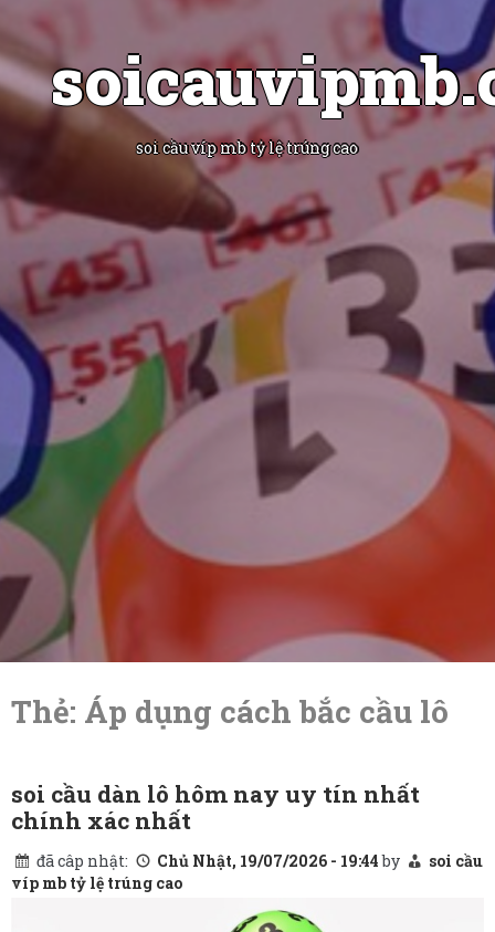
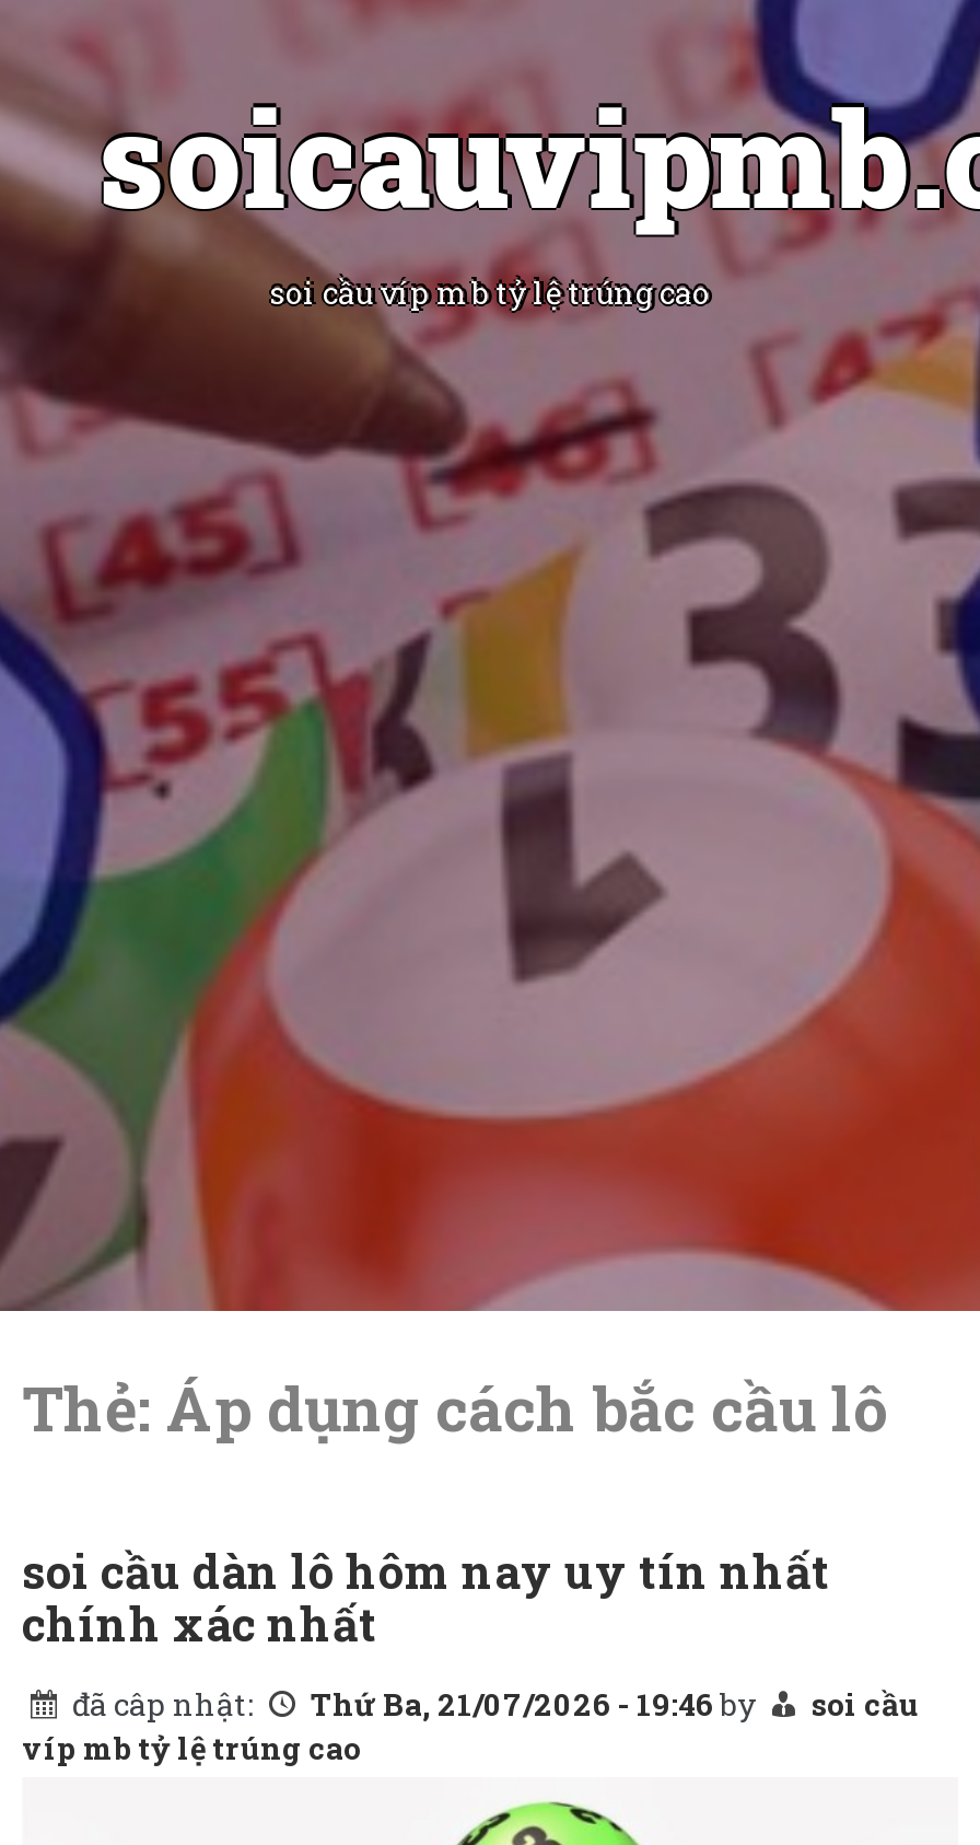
[36,851,483,872] đã câp nhật: Chủ Nhật, 19/07/2026 - 19:44 by soi cầu -> [72,1684,919,1725] đã câp nhật: Thứ Ba, 21/07/2026 - 19:46 by soi cầu

